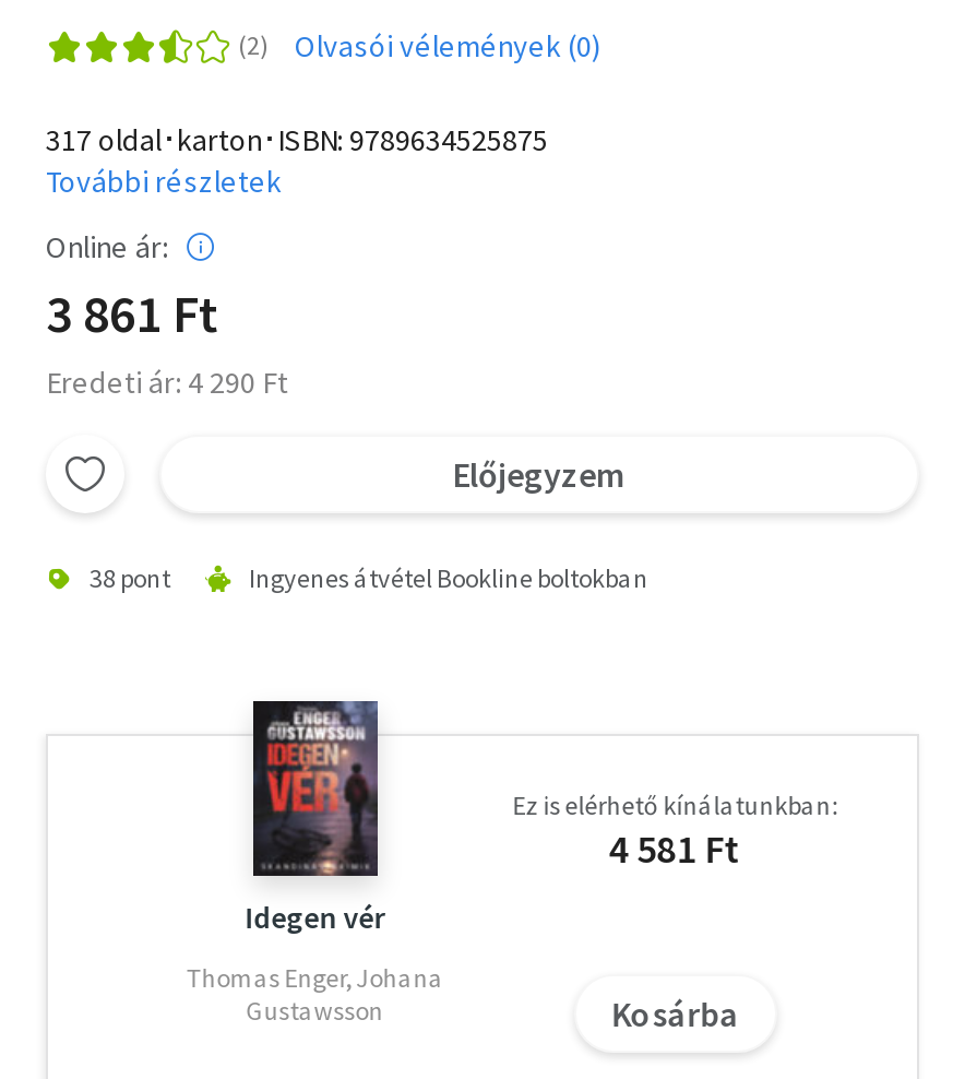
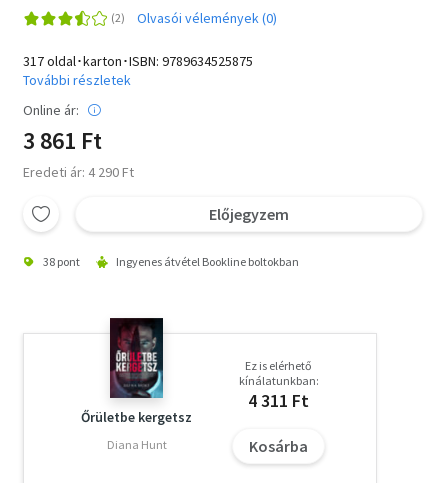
[234,699,385,936] [image] | Idegen vér -> [81,317,192,426] [image] | Őrületbe kergetsz
[513,788,838,873] Ez is elérhető kínálatunkban: | 4 581 Ft -> [239,358,319,412] Ez is elérhető | kínálatunkban: | 4 311 Ft
[186,960,444,1026] Thomas Enger, Johana | Gustawsson -> [107,437,167,452] Diana Hunt

